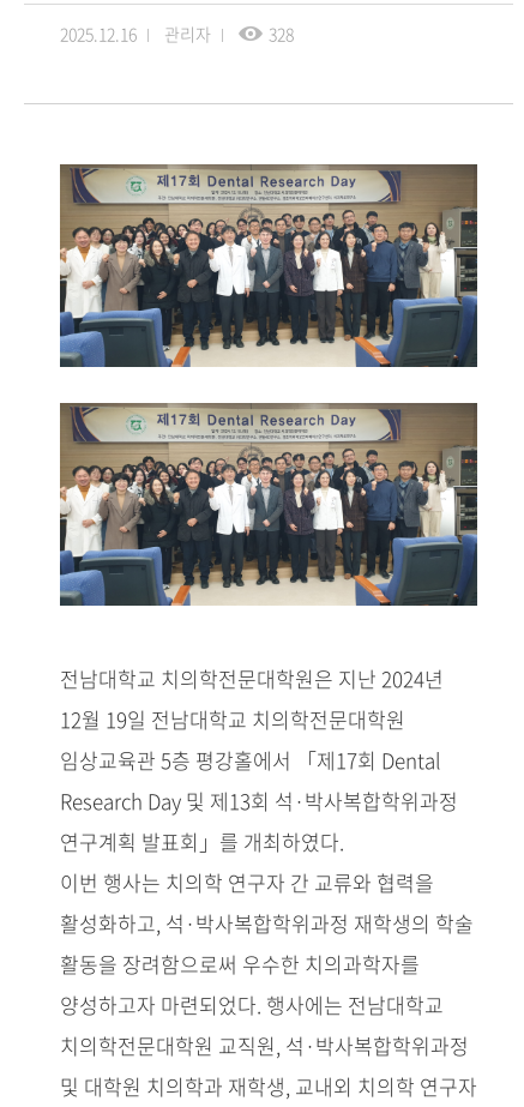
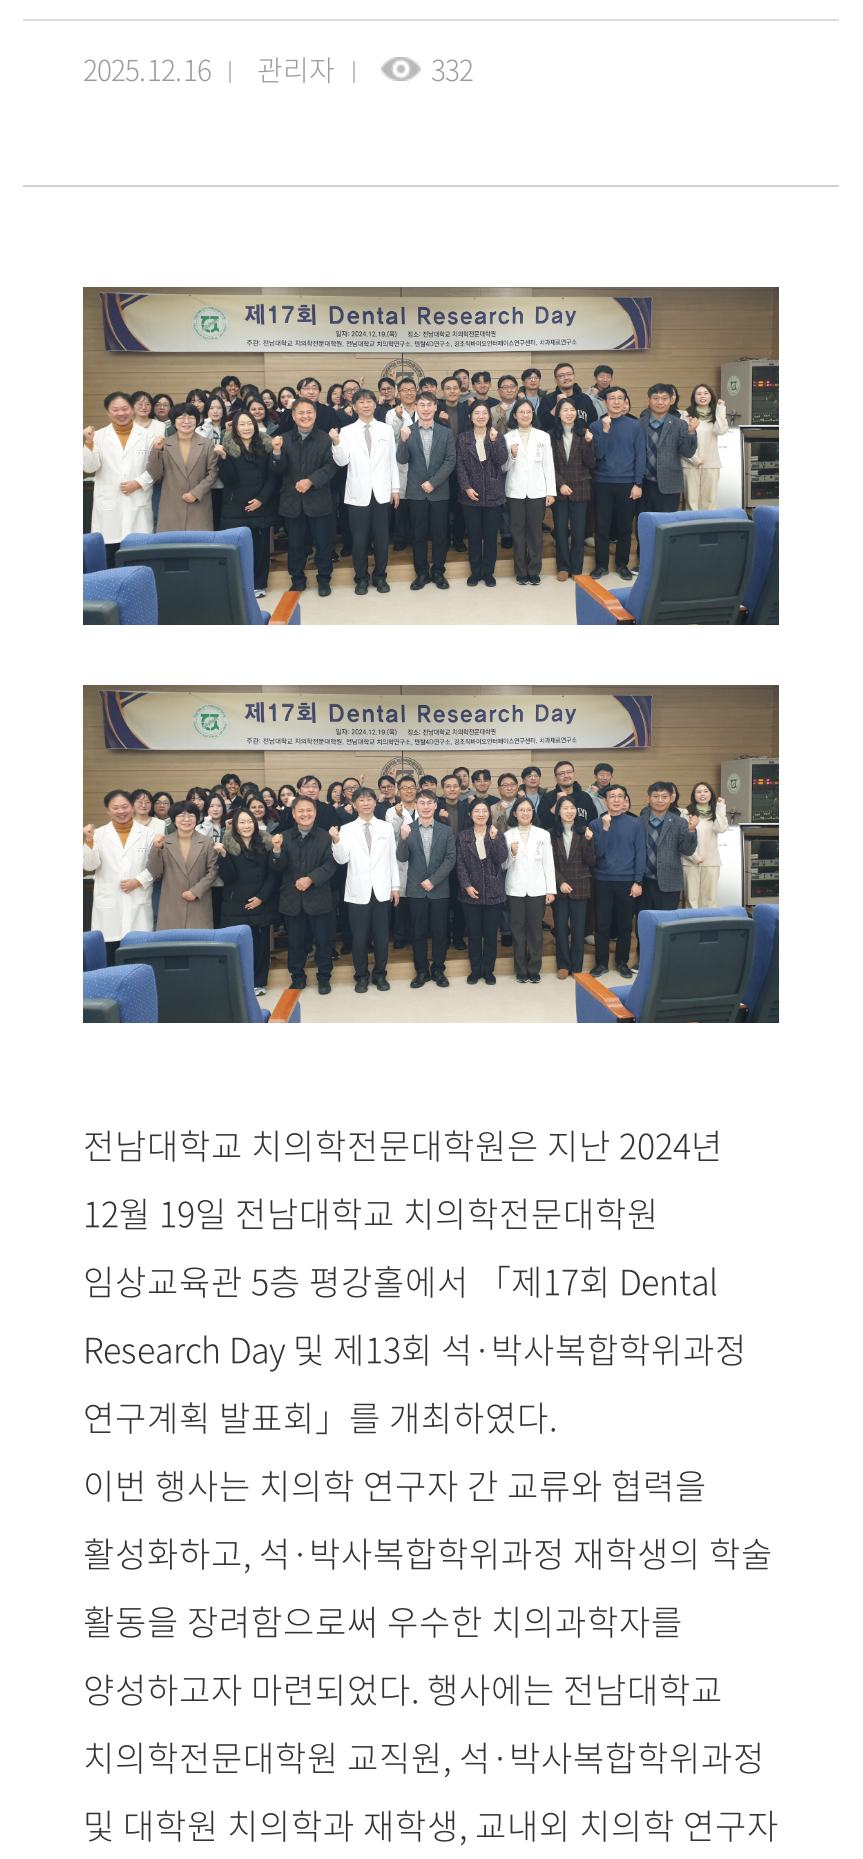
[269,22,294,46] 328 -> [431,49,473,89] 332

